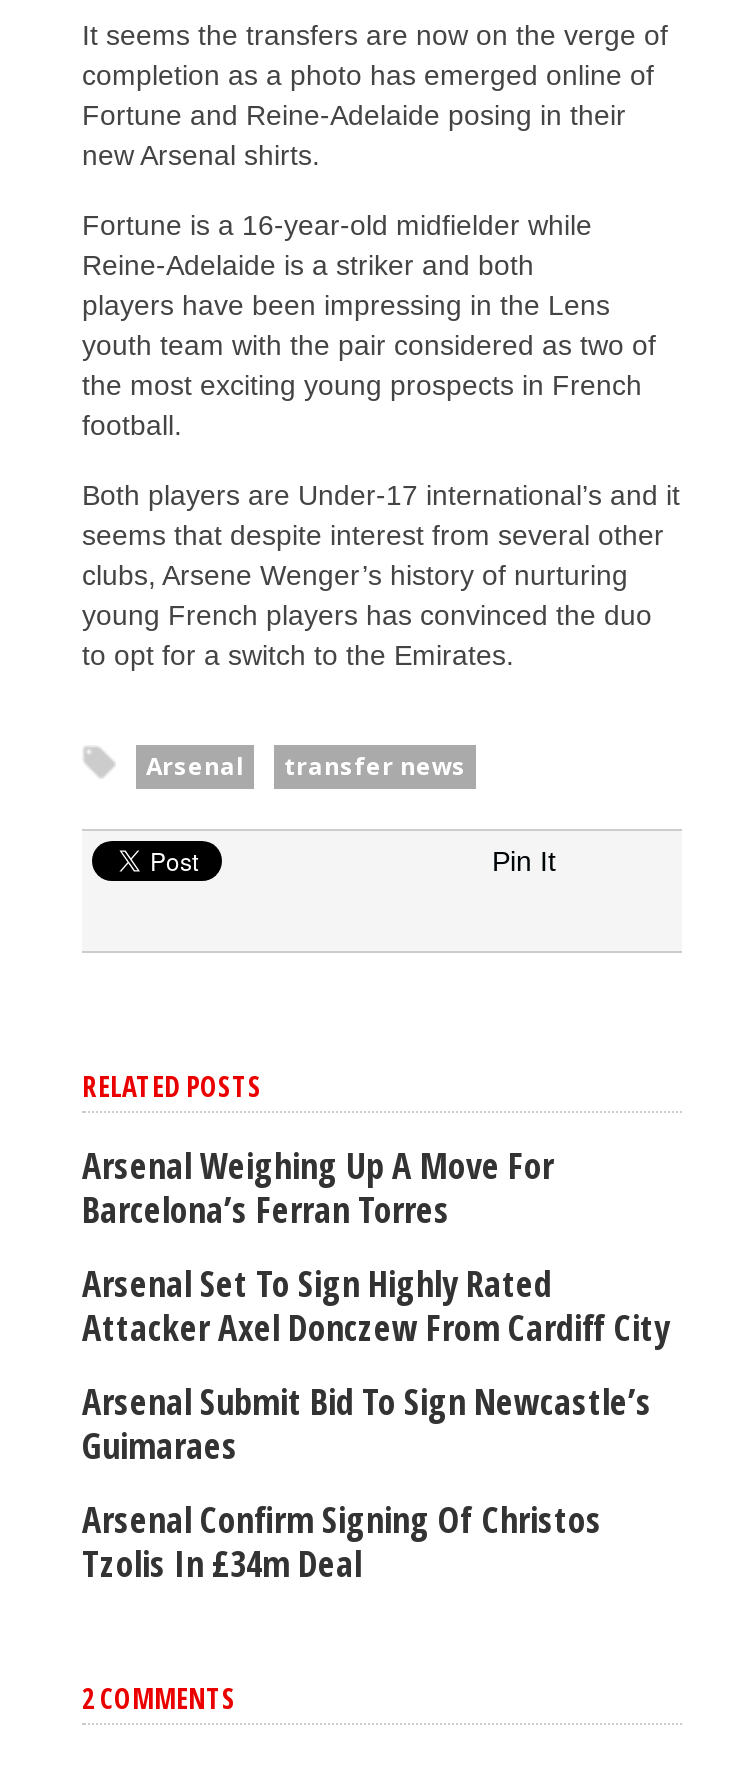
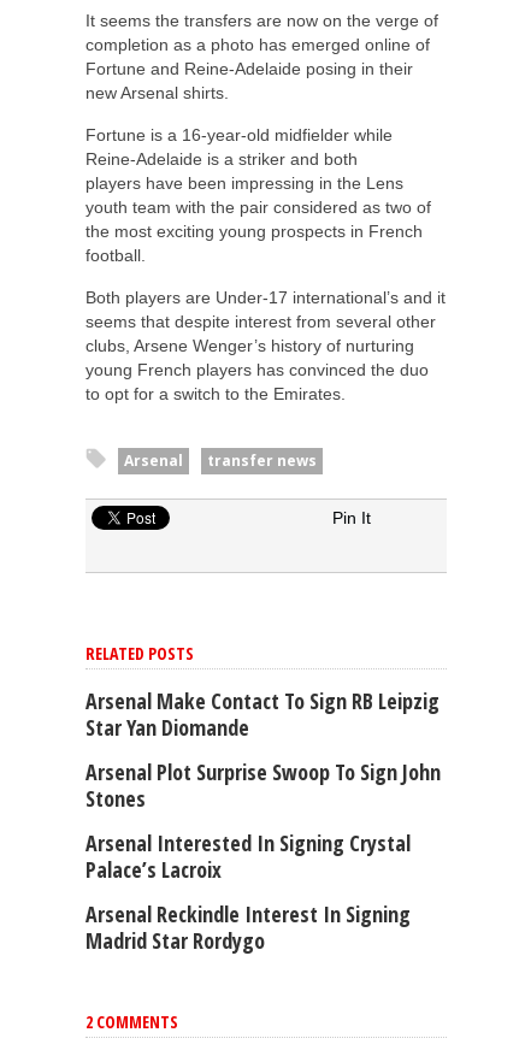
[82,1141,554,1233] Arsenal Weighing Up A Move For | Barcelona’s Ferran Torres -> [85,686,440,742] Arsenal Make Contact To Sign RB Leipzig | Star Yan Diomande
[82,1259,670,1351] Arsenal Set To Sign Highly Rated | Attacker Axel Donczew From Cardiff City -> [85,758,441,813] Arsenal Plot Surprise Swoop To Sign John | Stones
[82,1377,652,1469] Arsenal Submit Bid To Sign Newcastle’s | Guimaraes -> [85,829,411,884] Arsenal Interested In Signing Crystal | Palace’s Lacroix
[82,1495,602,1587] Arsenal Confirm Signing Of Christos | Tzolis In £34m Deal -> [85,900,411,955] Arsenal Reckindle Interest In Signing | Madrid Star Rordygo

